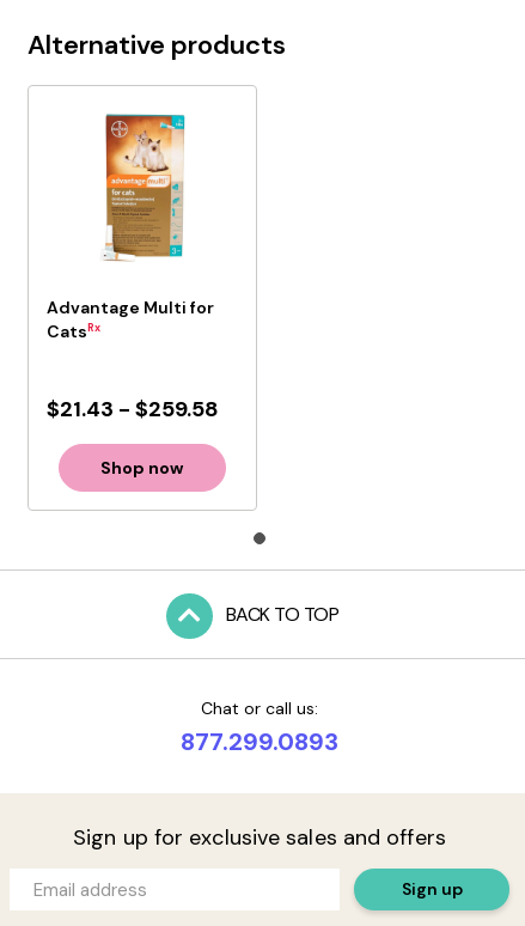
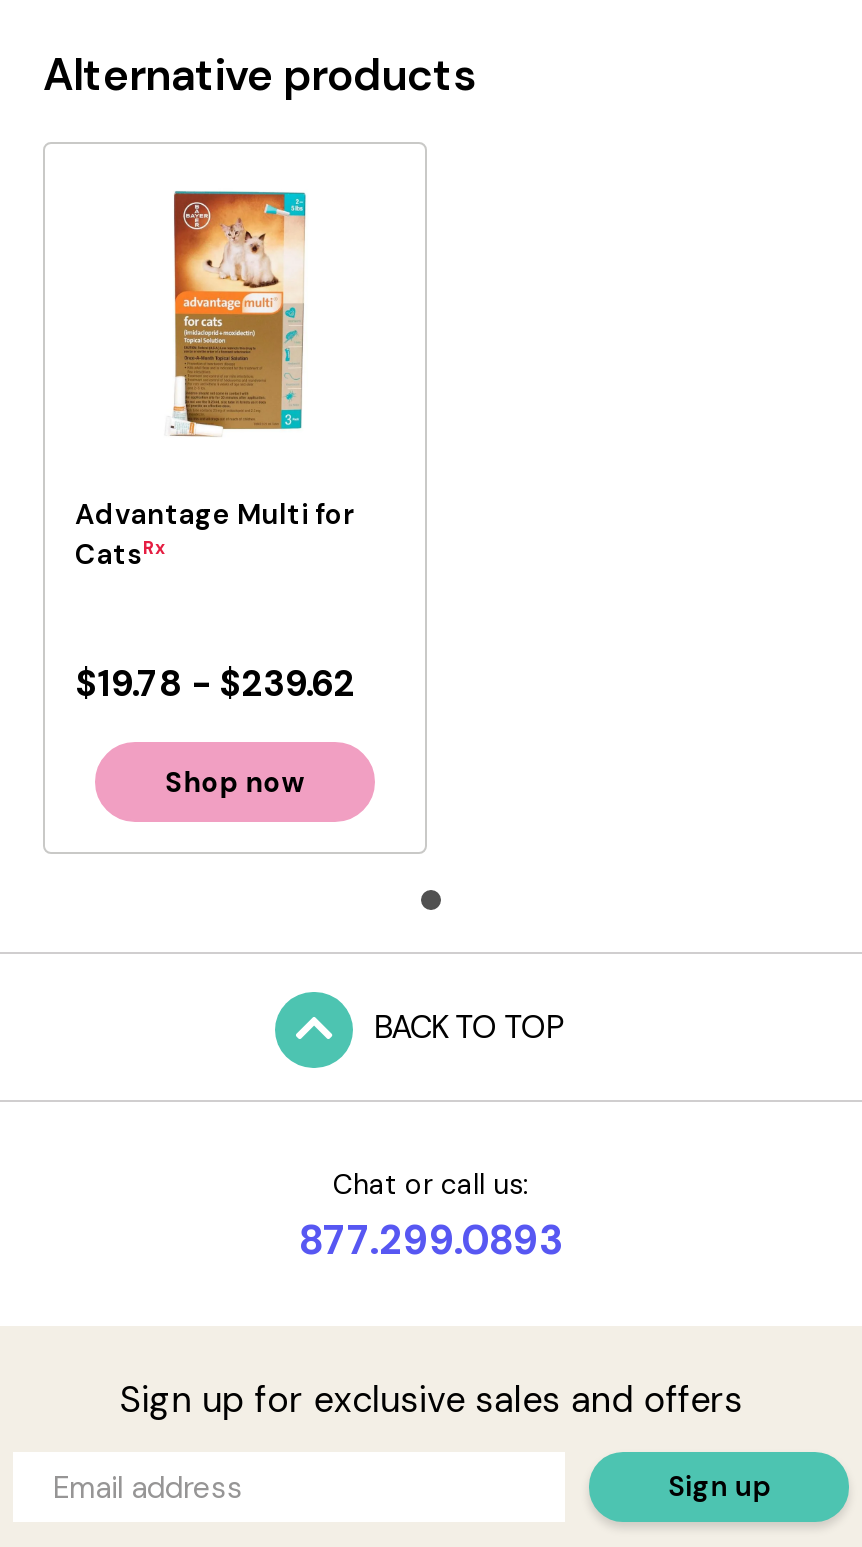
[47,395,219,424] $21.43 - $259.58 -> [75,660,355,708] $19.78 - $239.62

